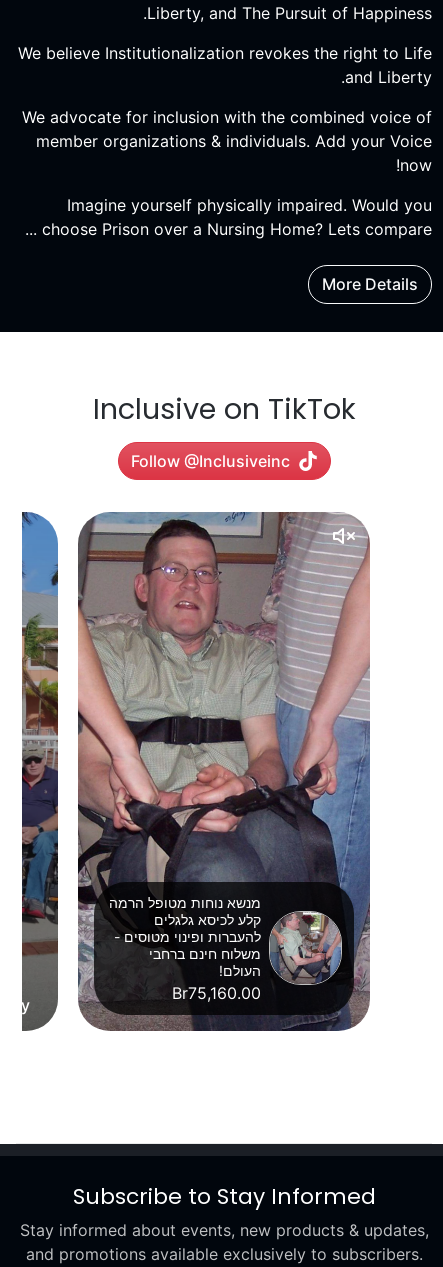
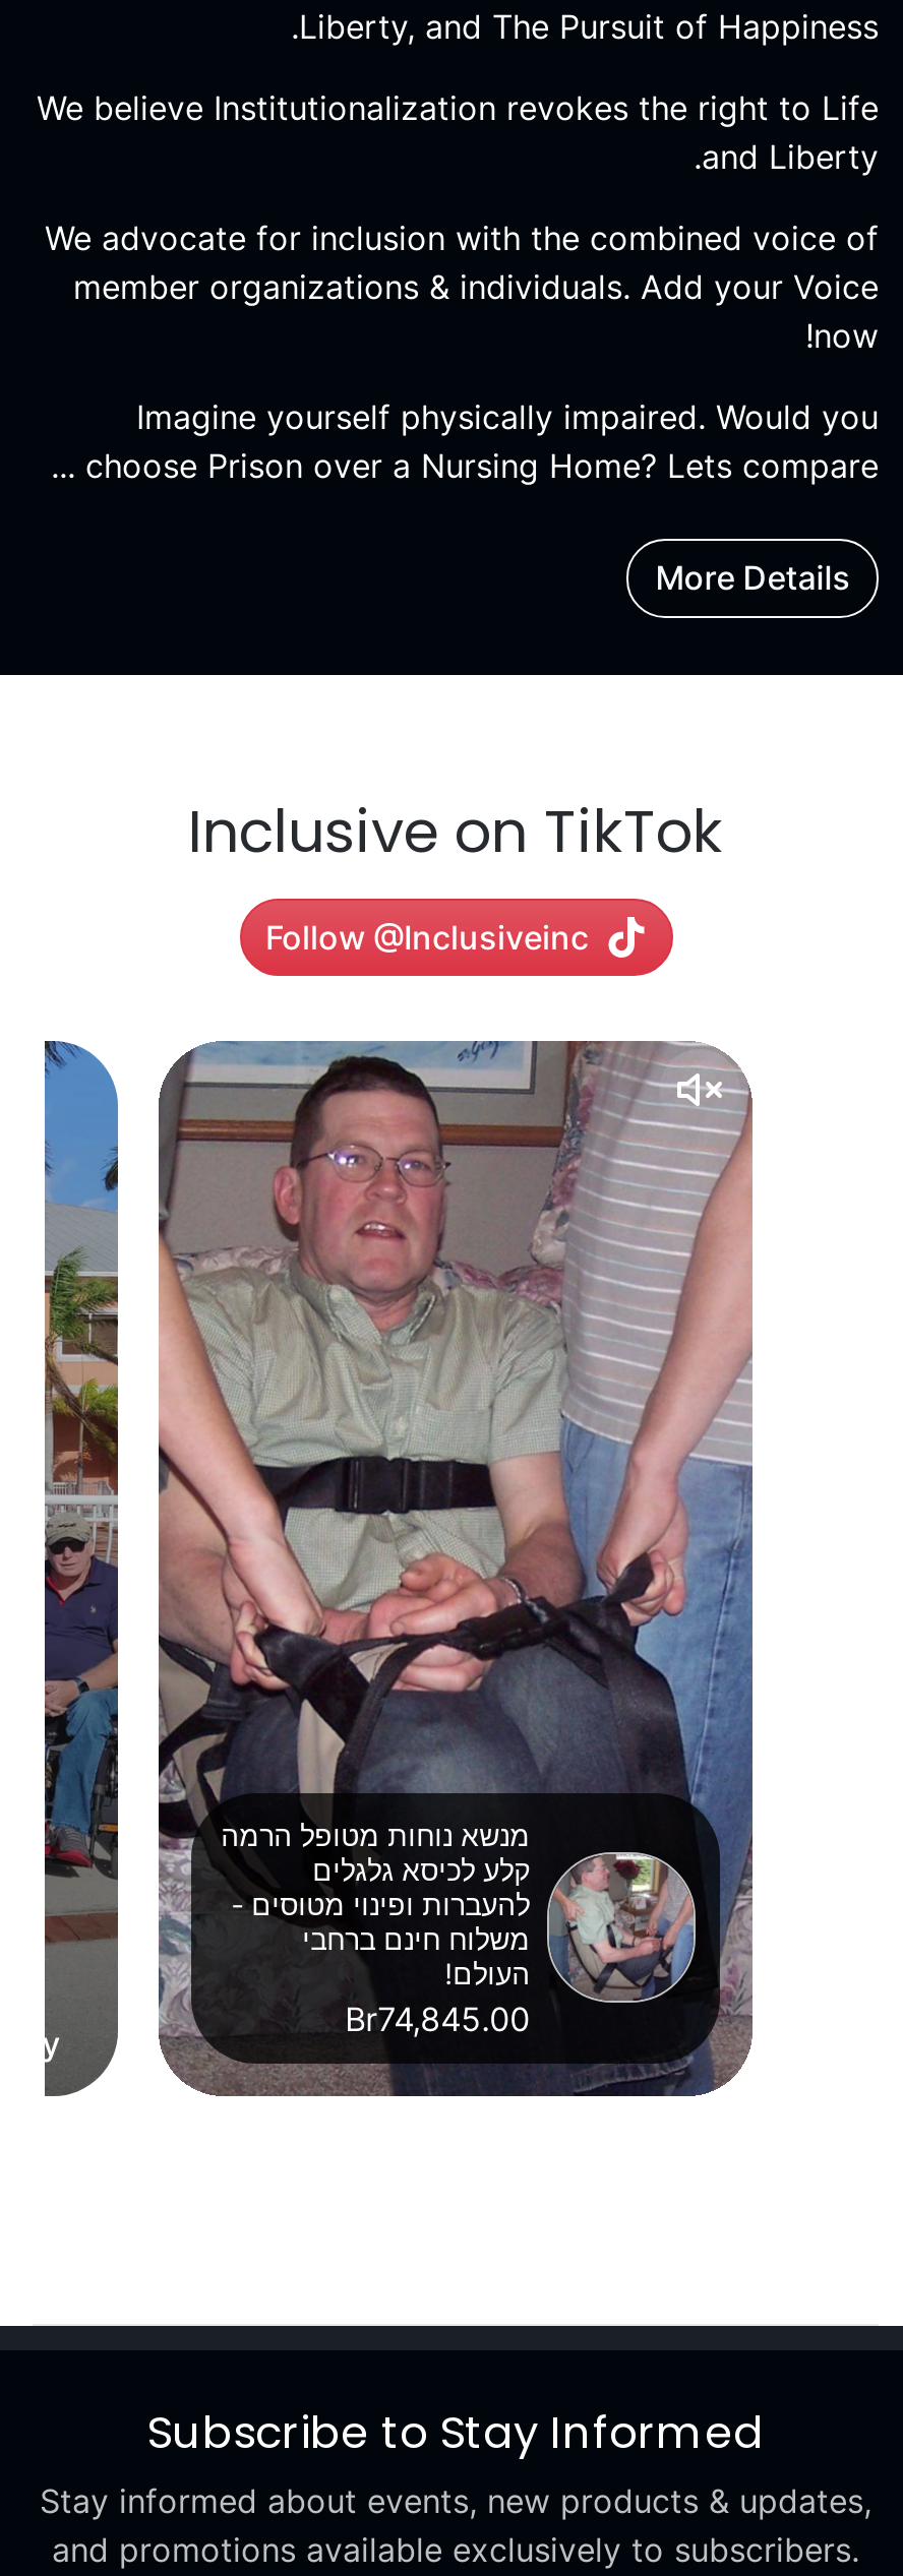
[172,983,261,1003] Br75,160.00 -> [345,1998,530,2038] Br74,845.00

